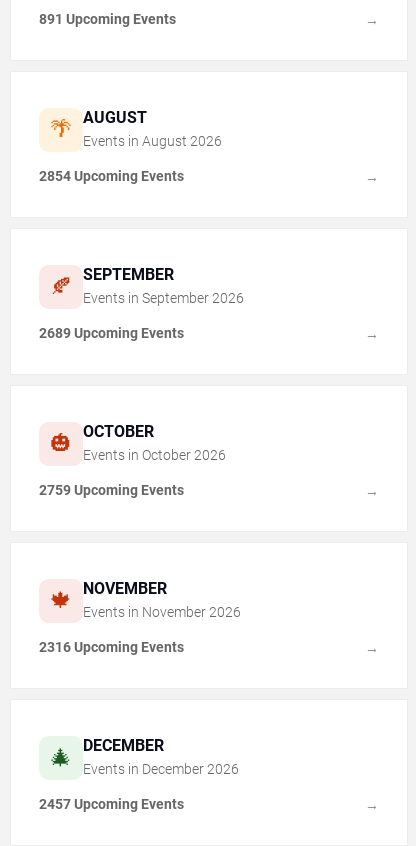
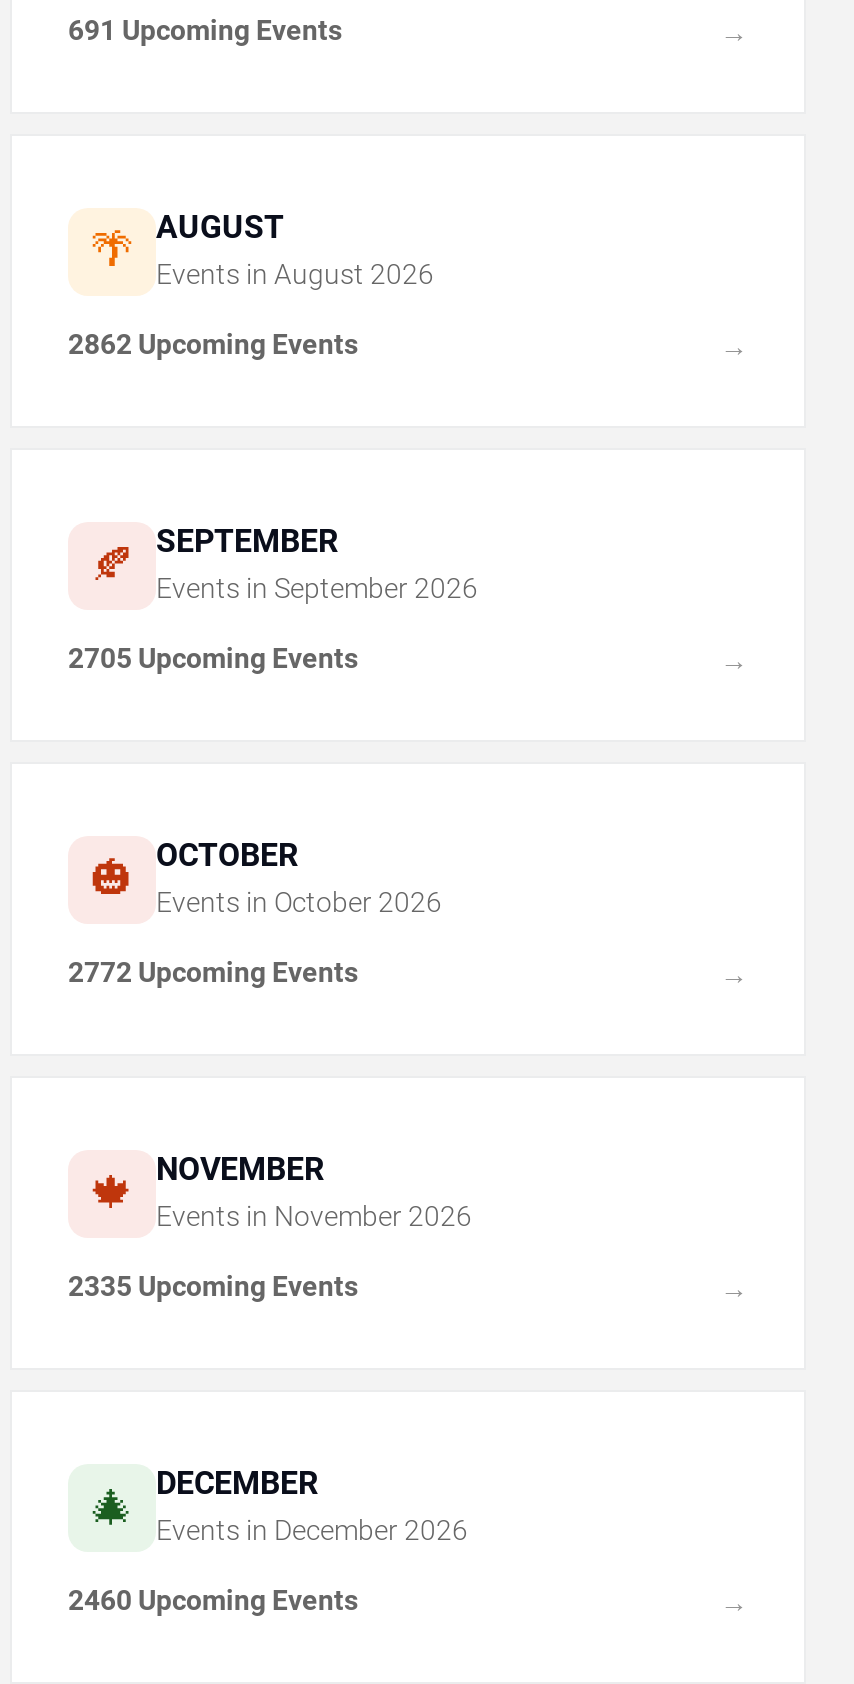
[39,11,176,27] 891 Upcoming Events -> [68,15,342,47] 691 Upcoming Events
[39,168,184,184] 2854 Upcoming Events -> [68,329,358,361] 2862 Upcoming Events
[39,325,184,341] 2689 Upcoming Events -> [68,643,358,675] 2705 Upcoming Events
[39,482,184,498] 2759 Upcoming Events -> [68,957,358,989] 2772 Upcoming Events
[39,639,184,655] 2316 Upcoming Events -> [68,1271,358,1303] 2335 Upcoming Events
[39,796,184,812] 2457 Upcoming Events -> [68,1585,358,1617] 2460 Upcoming Events

